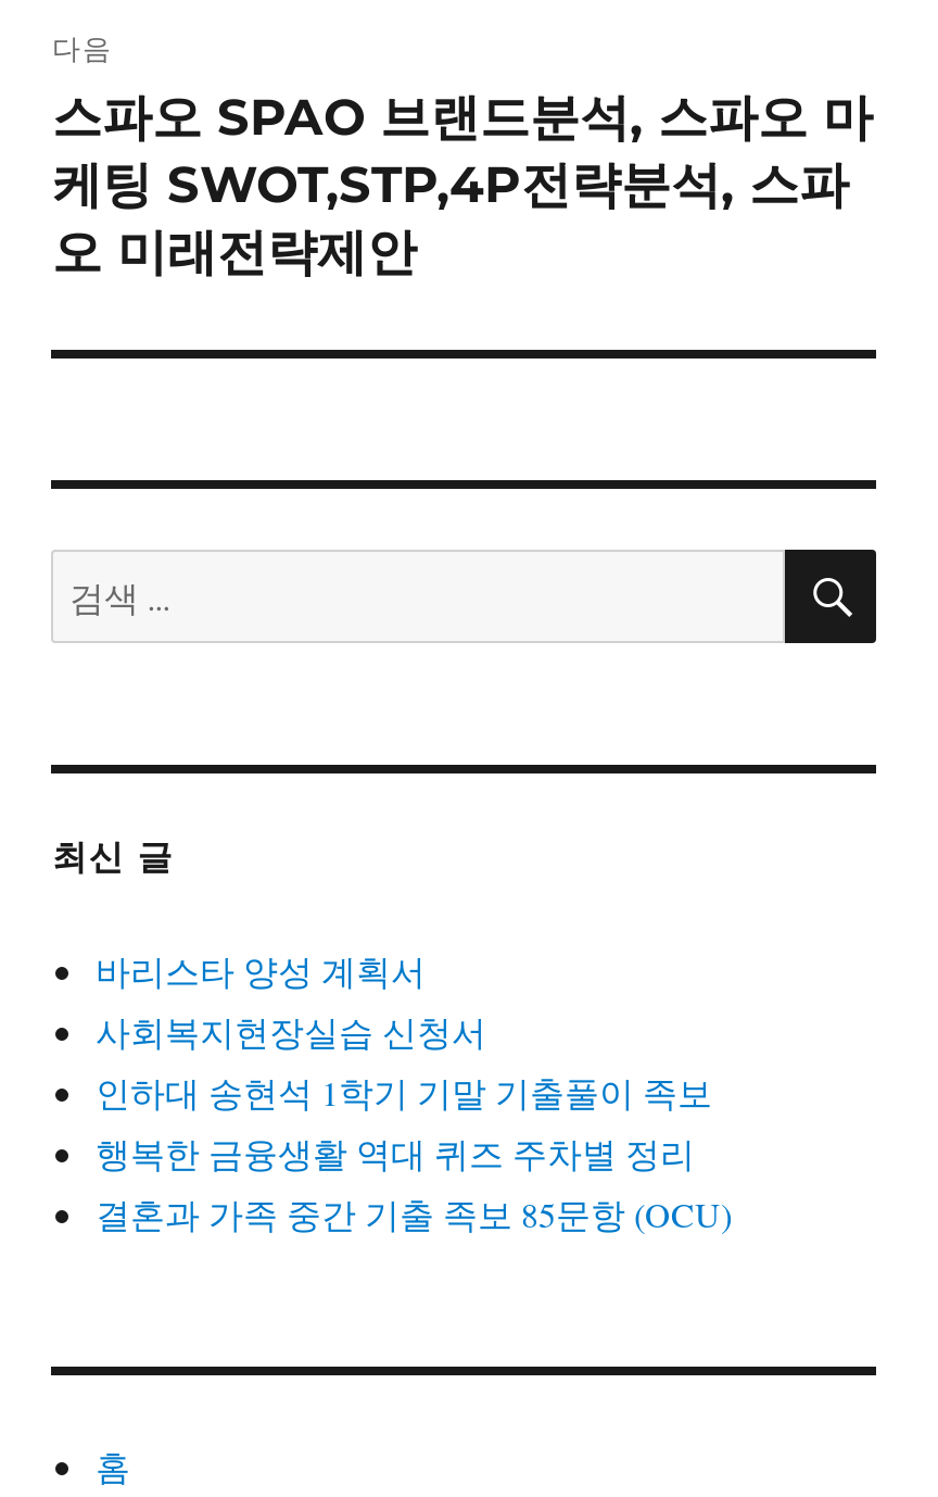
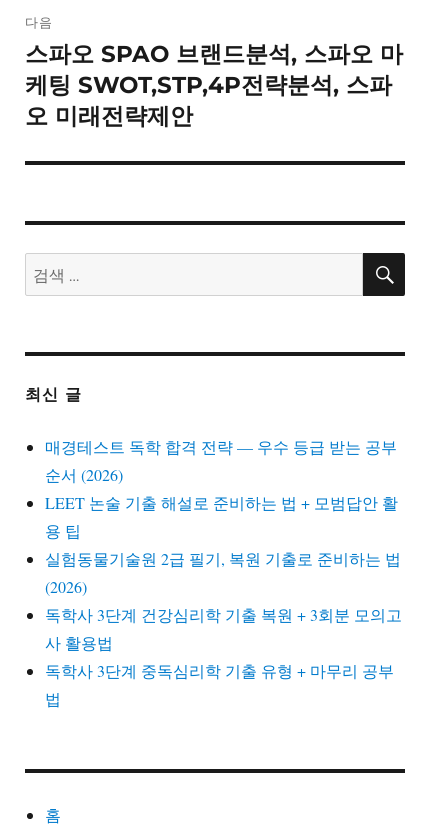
[96,948,732,1236] 바리스타 양성 계획서 | 사회복지현장실습 신청서 | 인하대 송현석 1학기 기말 기출풀이 족보 | 행복한 금융생활 역대 퀴즈 주차별 정리 | 결혼과 가족 중간 기출 족보 85문항 (OCU) -> [45,436,402,709] 매경테스트 독학 합격 전략 — 우수 등급 받는 공부 | 순서 (2026) | LEET 논술 기출 해설로 준비하는 법 + 모범답안 활 | 용 팁 | 실험동물기술원 2급 필기, 복원 기출로 준비하는 법 | (2026) | 독학사 3단계 건강심리학 기출 복원 + 3회분 모의고 | 사 활용법 | 독학사 3단계 중독심리학 기출 유형 + 마무리 공부 | 법

